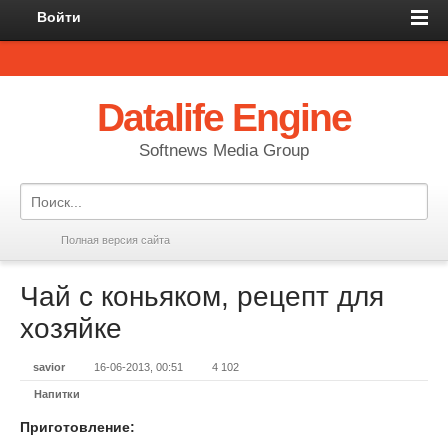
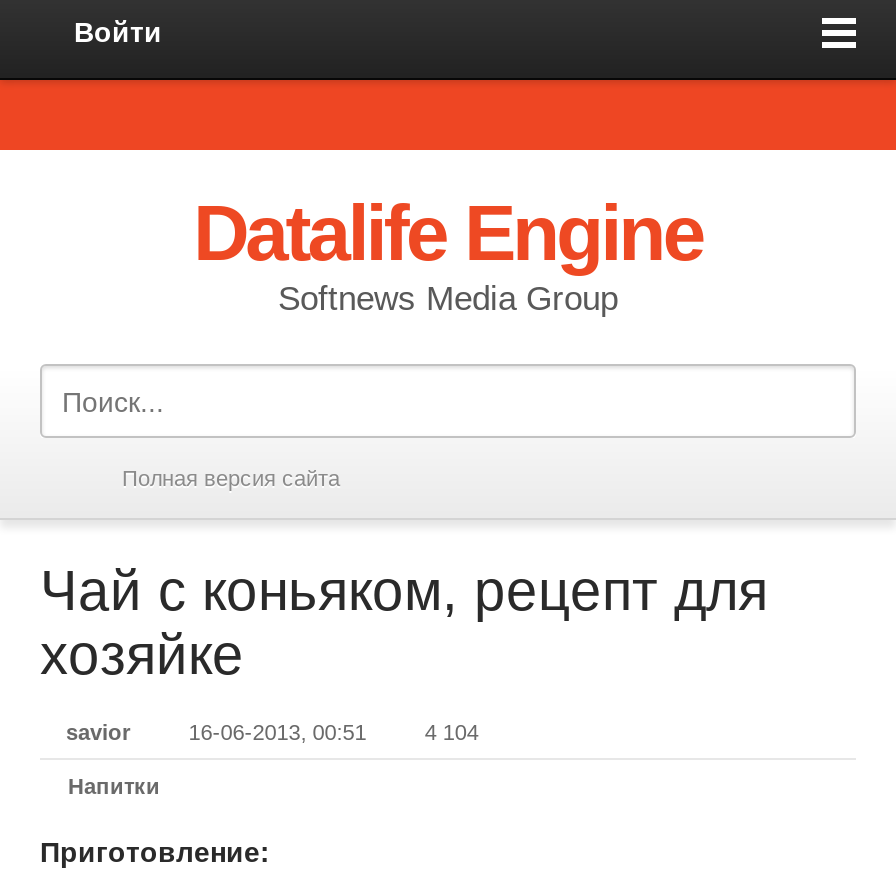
[212,361,239,373] 4 102 -> [425,720,479,744] 4 104

